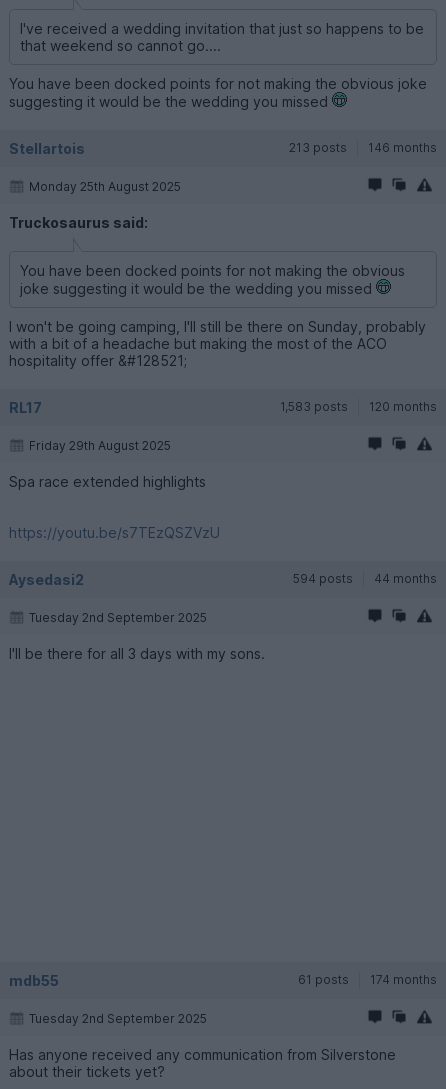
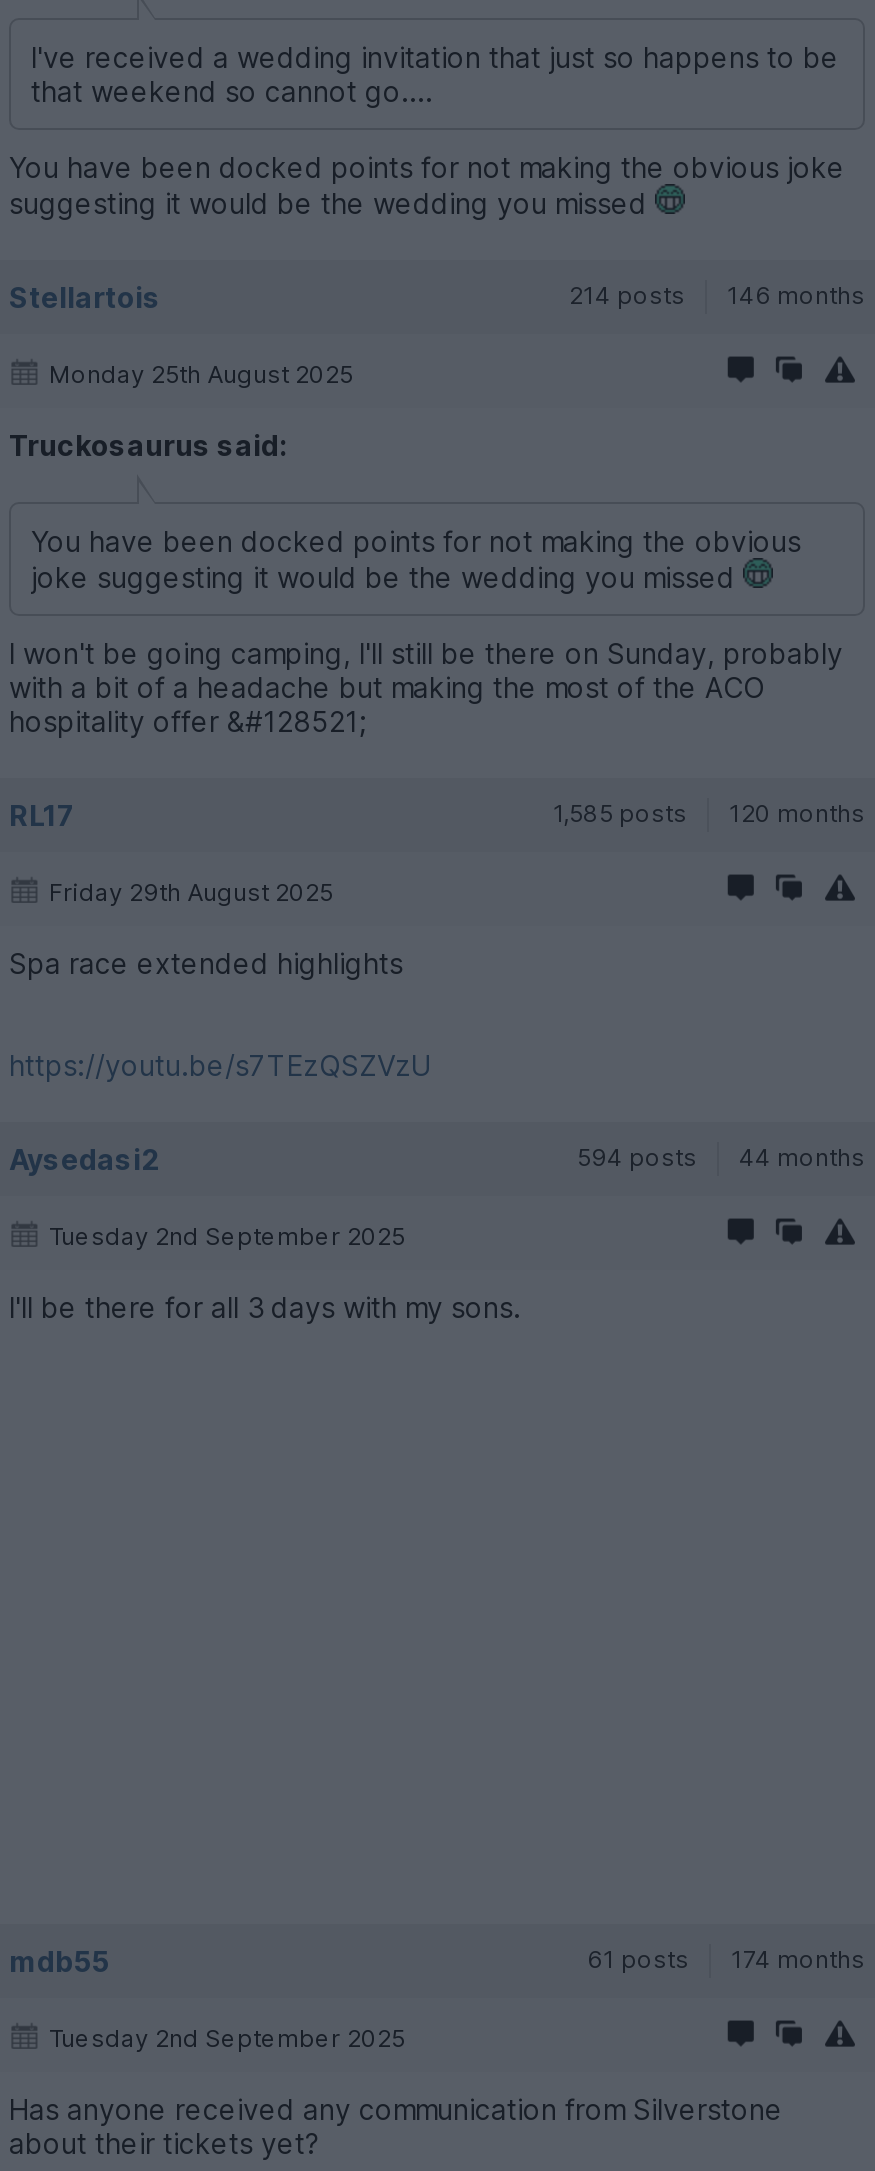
[289,140,437,155] 213 posts 146 months -> [569,279,865,309] 214 posts 146 months
[280,399,437,414] 1,583 posts 120 months -> [553,797,865,827] 1,585 posts 120 months

